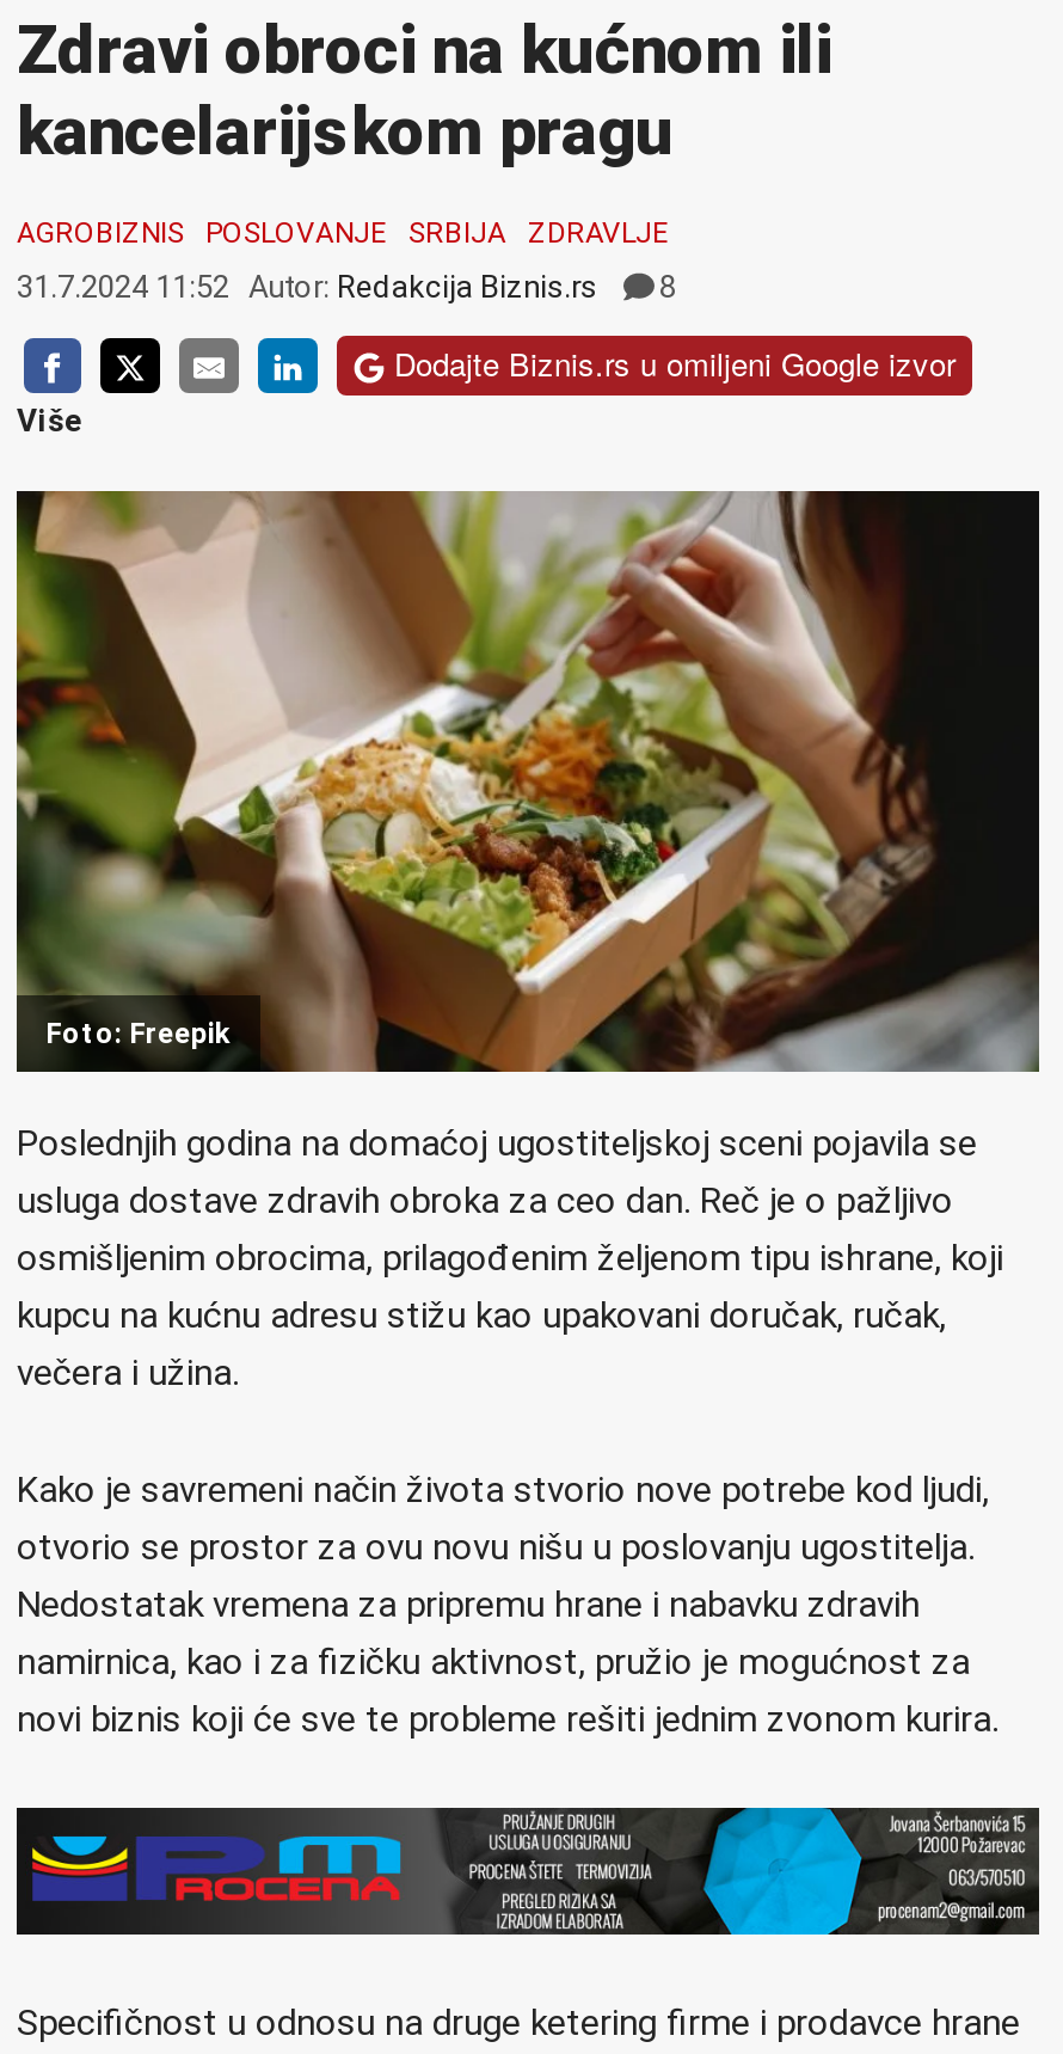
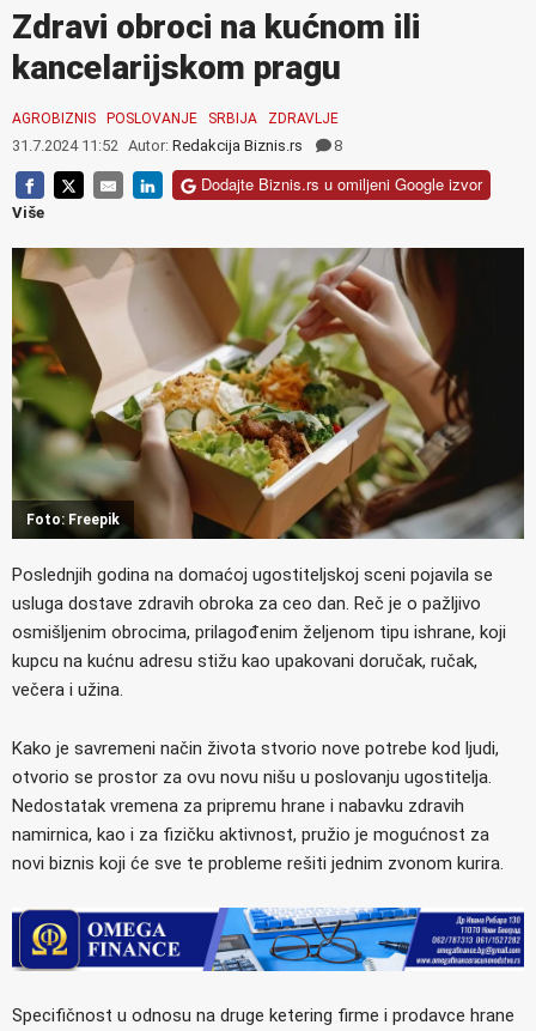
[14,1805,1042,1937] [image] -> [11,906,525,972] [image]

